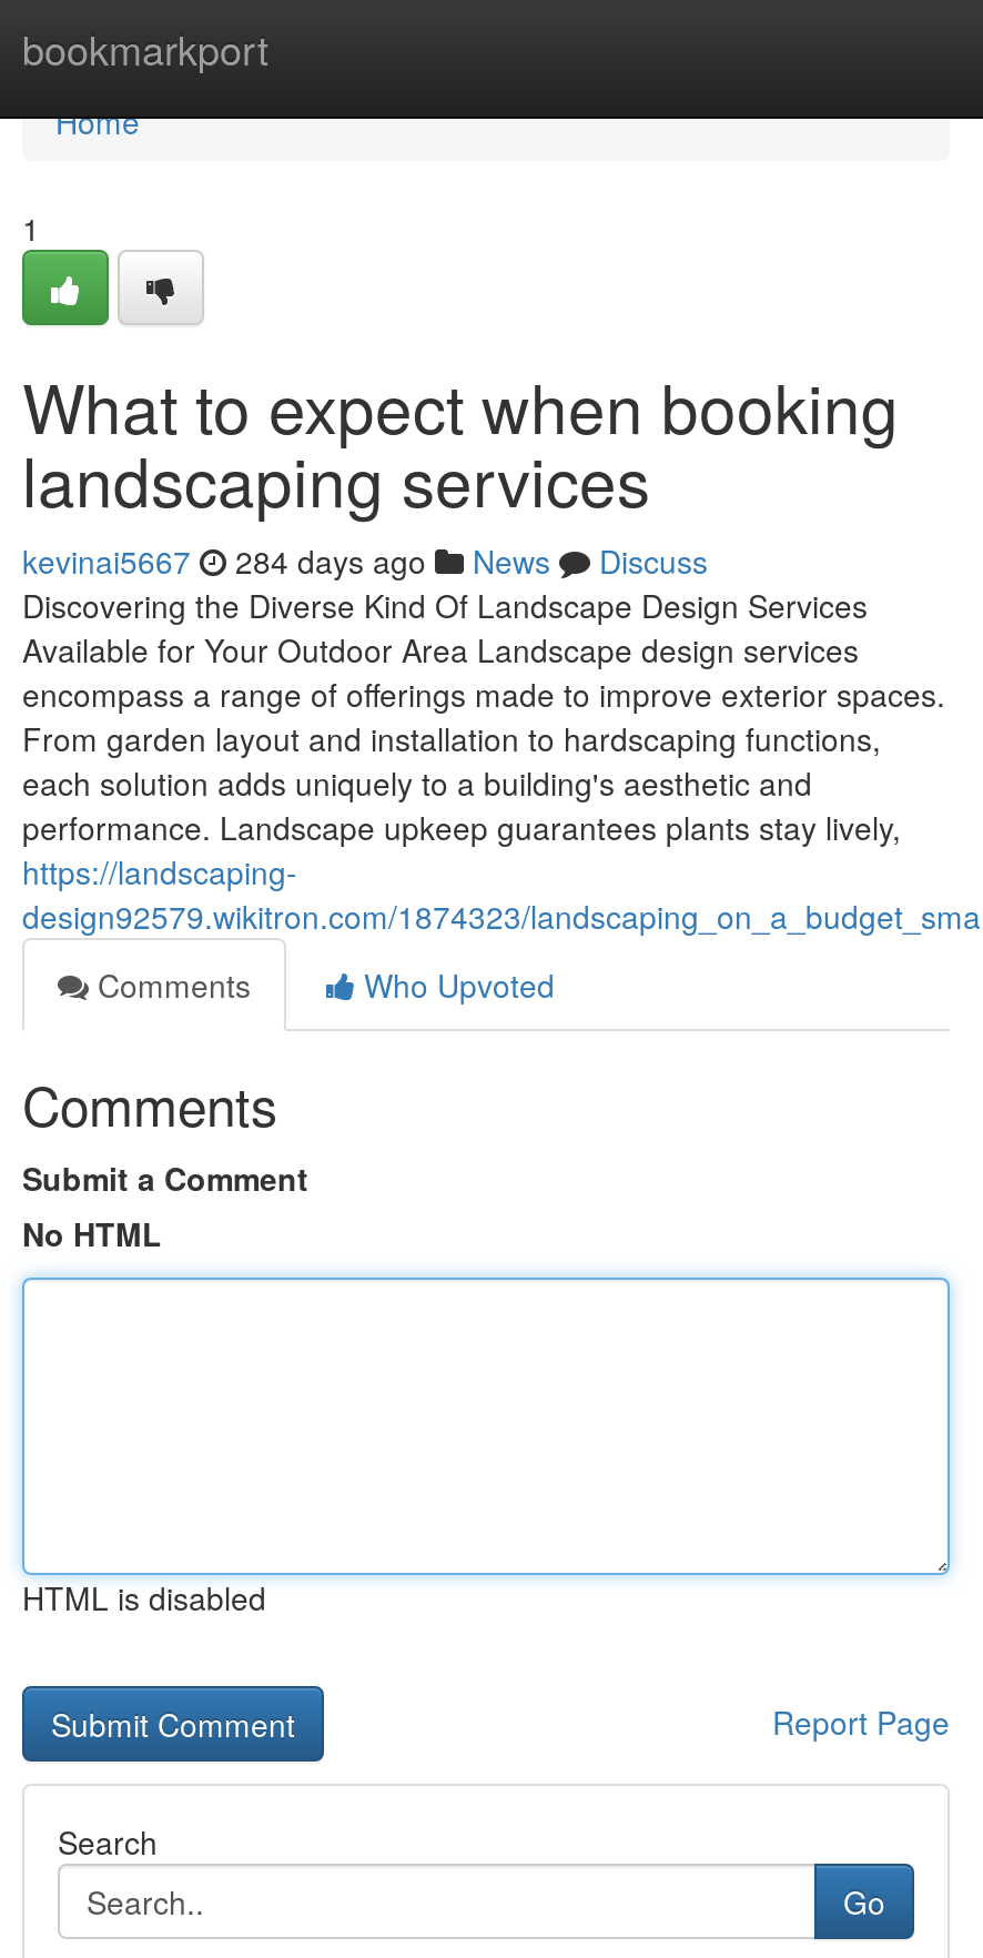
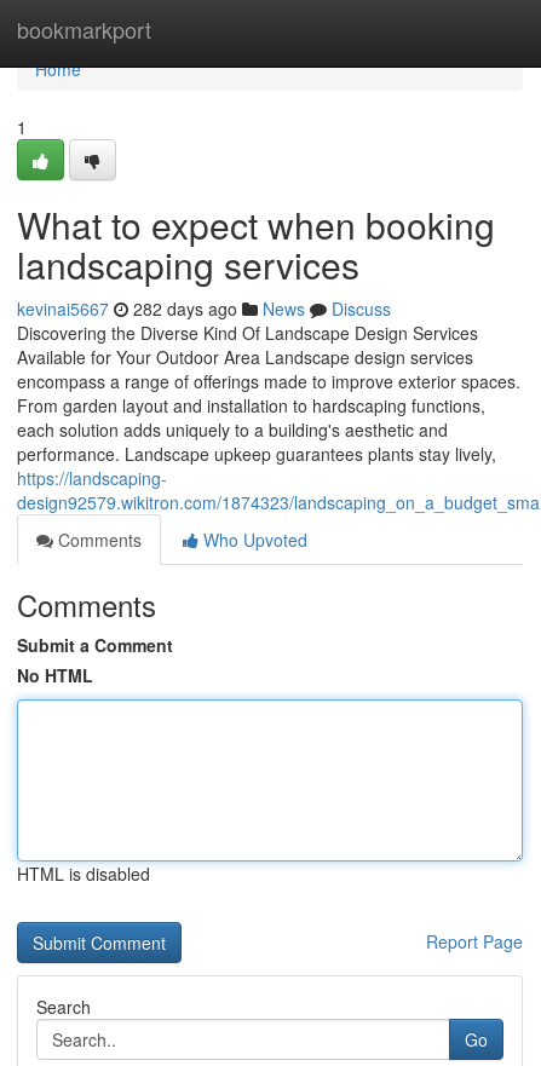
[22,538,708,583] kevinai5667 284 days ago News Discuss -> [17,296,391,321] kevinai5667 282 days ago News Discuss

